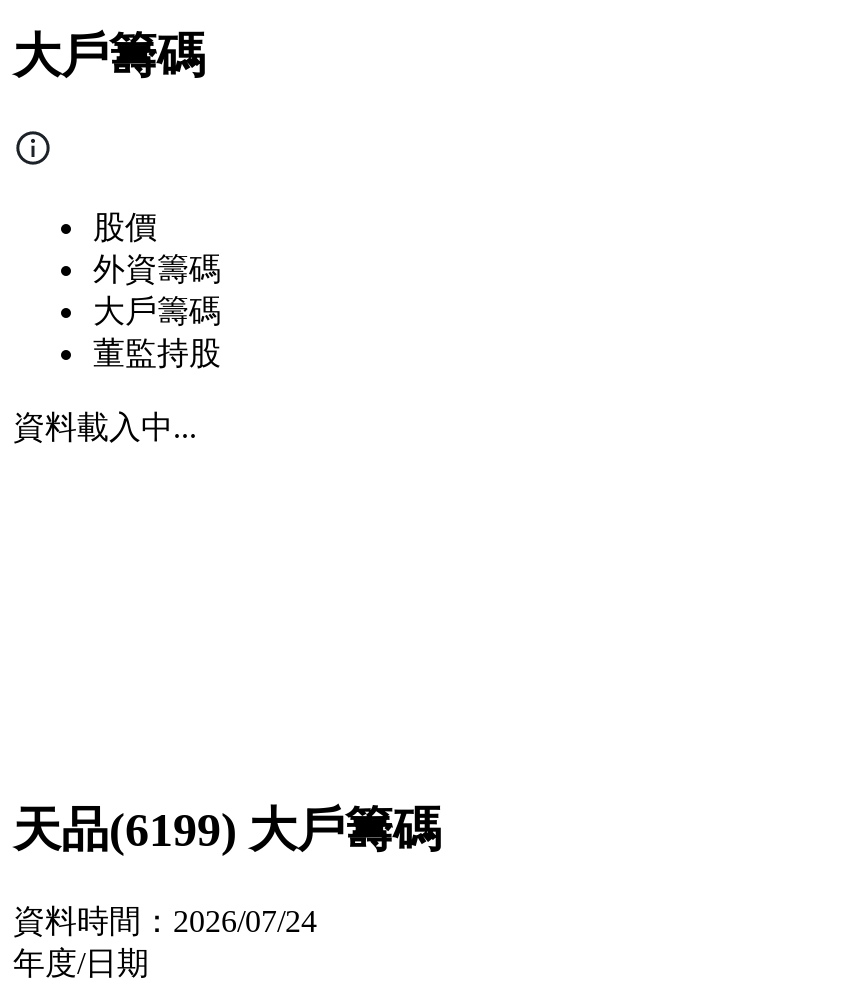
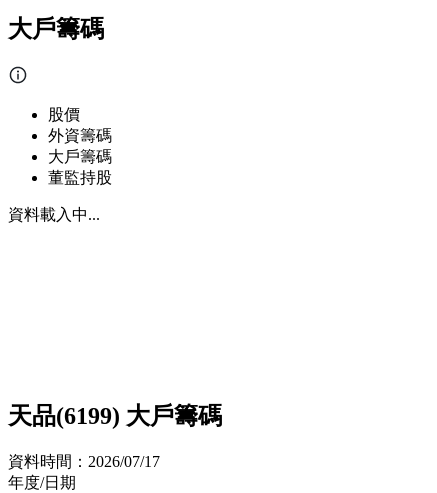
[13,904,317,938] 資料時間：2026/07/24 -> [8,453,160,470] 資料時間：2026/07/17

